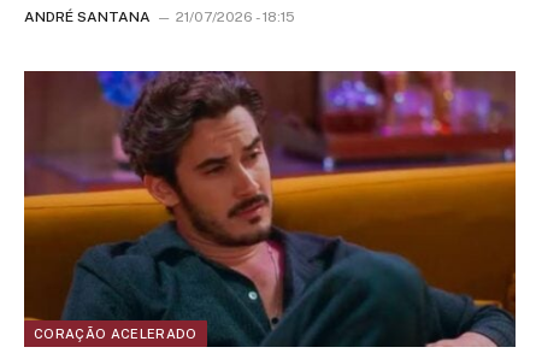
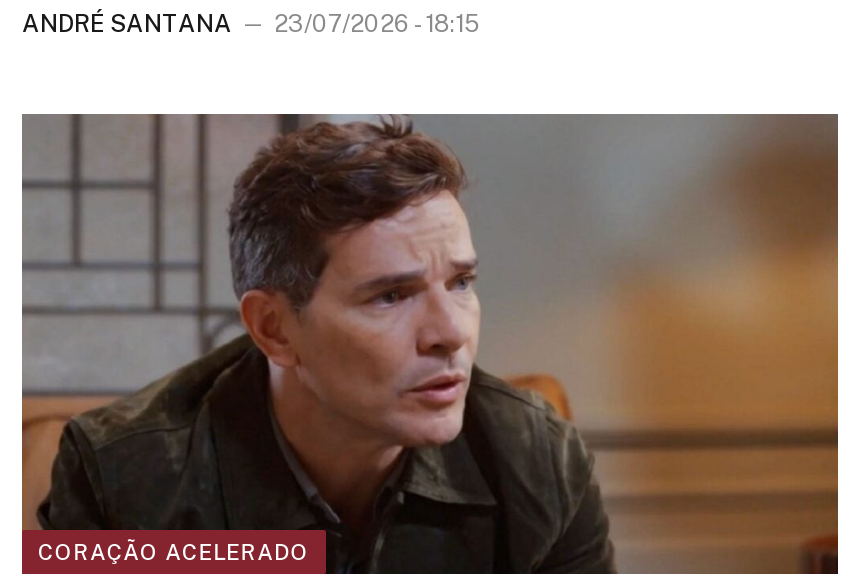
[24,8,295,25] ANDRÉ SANTANA 21/07/2026 - 18:15 -> [22,10,480,38] ANDRÉ SANTANA 23/07/2026 - 18:15
[23,70,516,348] [image] -> [20,113,838,577] [image]

